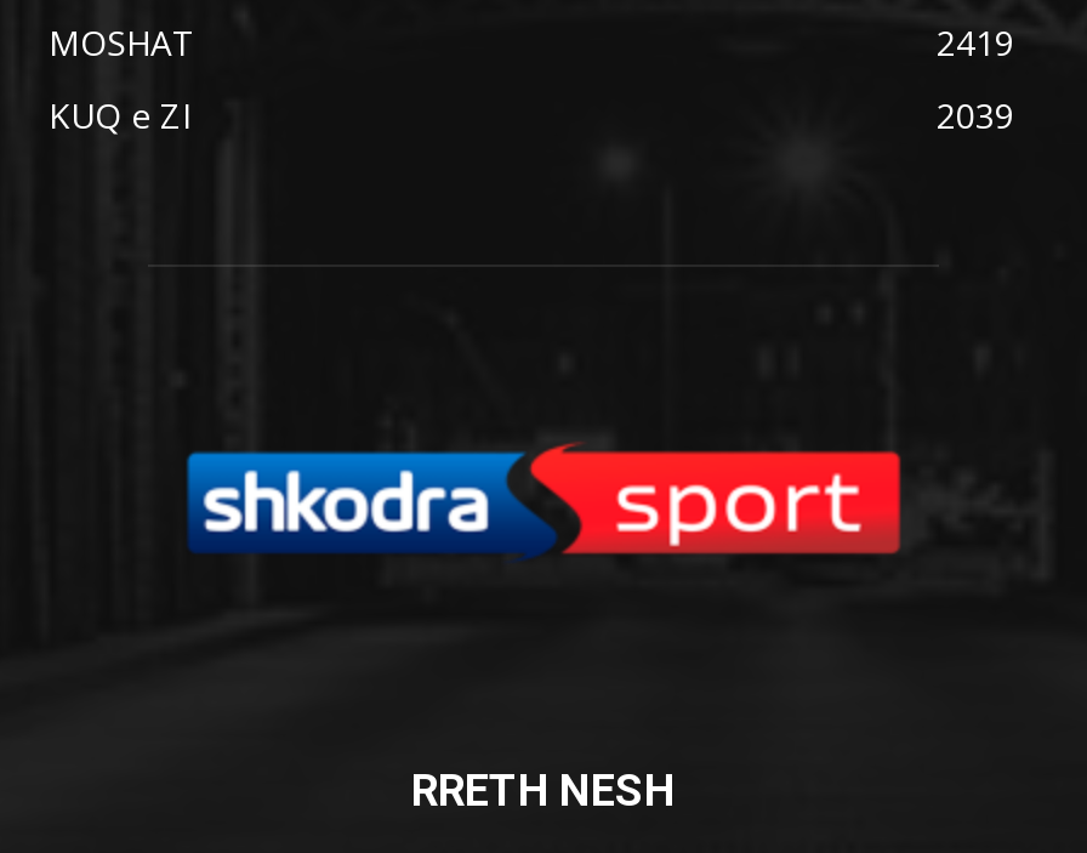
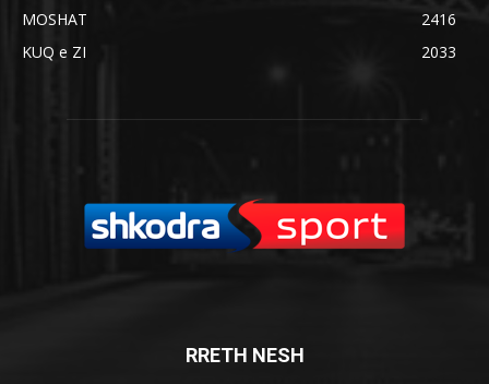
[937,19,1014,65] 2419 -> [421,9,456,29] 2416
[937,92,1014,138] 2039 -> [421,41,456,62] 2033

